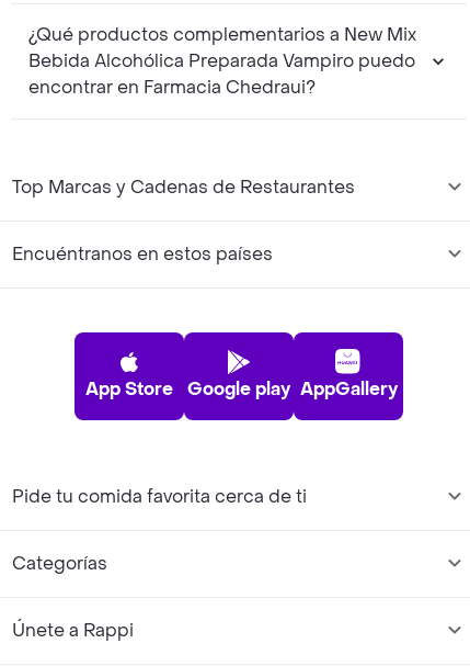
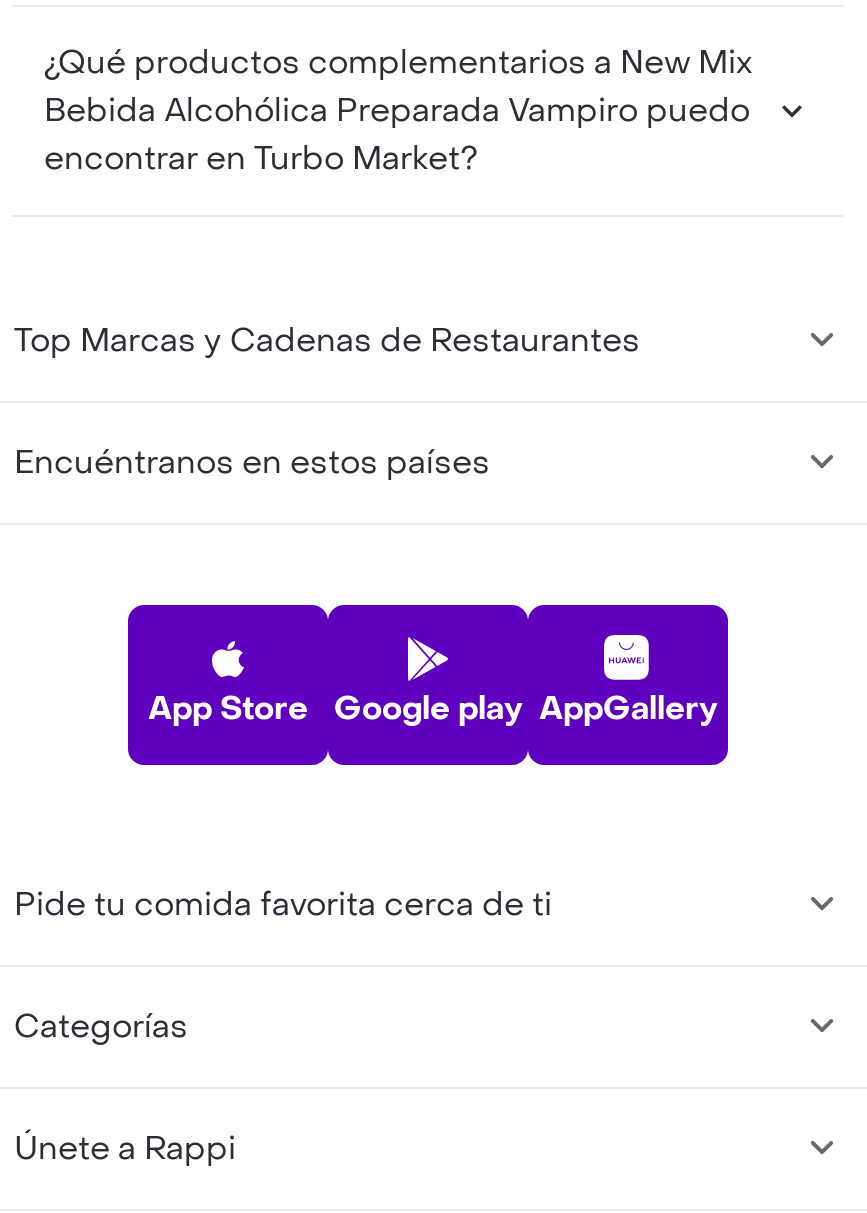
[28,76,316,99] encontrar en Farmacia Chedraui? -> [44,137,478,179] encontrar en Turbo Market?

